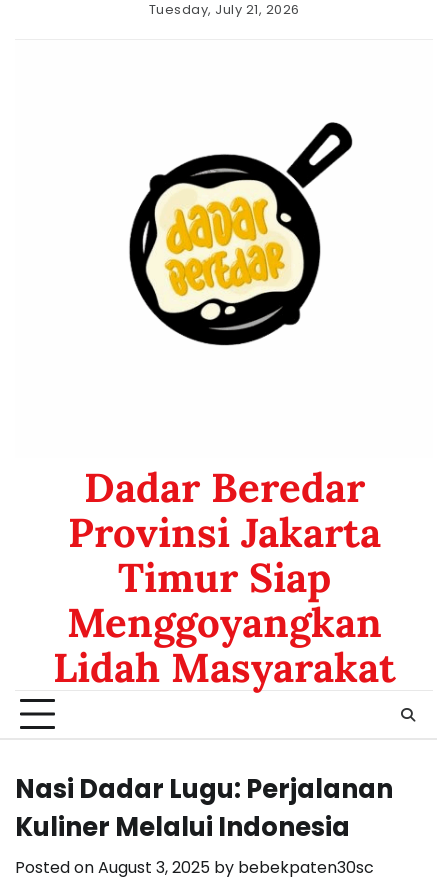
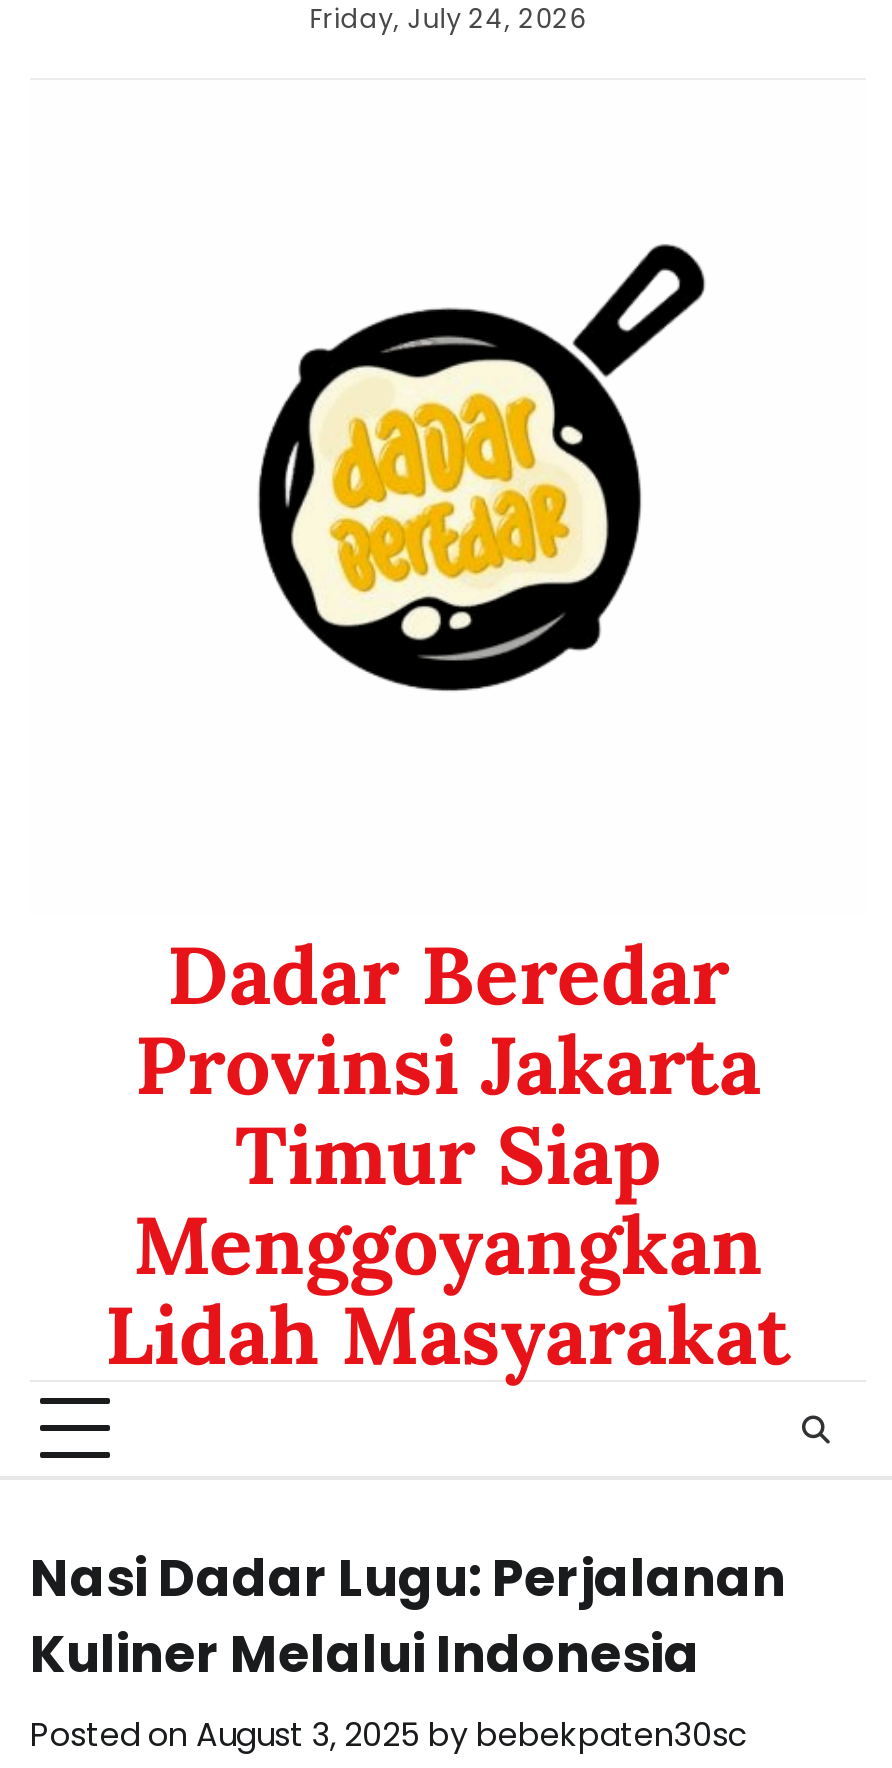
[148,0,299,19] Tuesday, July 21, 2026 -> [310,0,586,38] Friday, July 24, 2026

